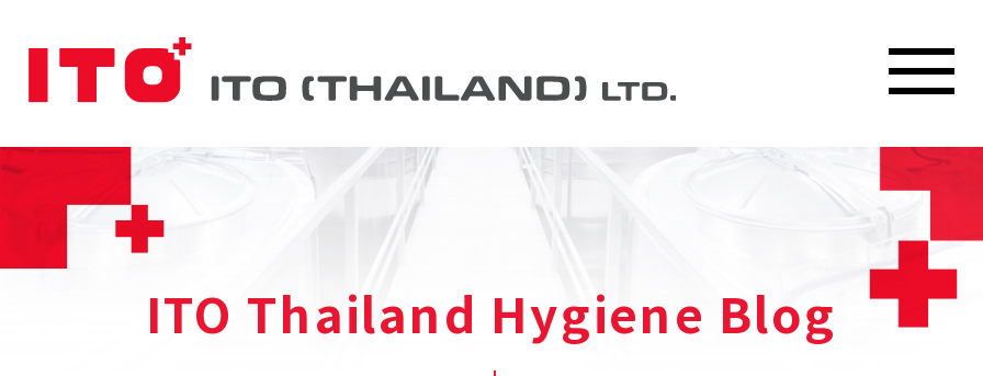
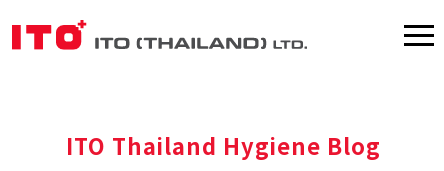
[7,145,167,272] [image] -> none
[867,145,976,331] [image] -> none

